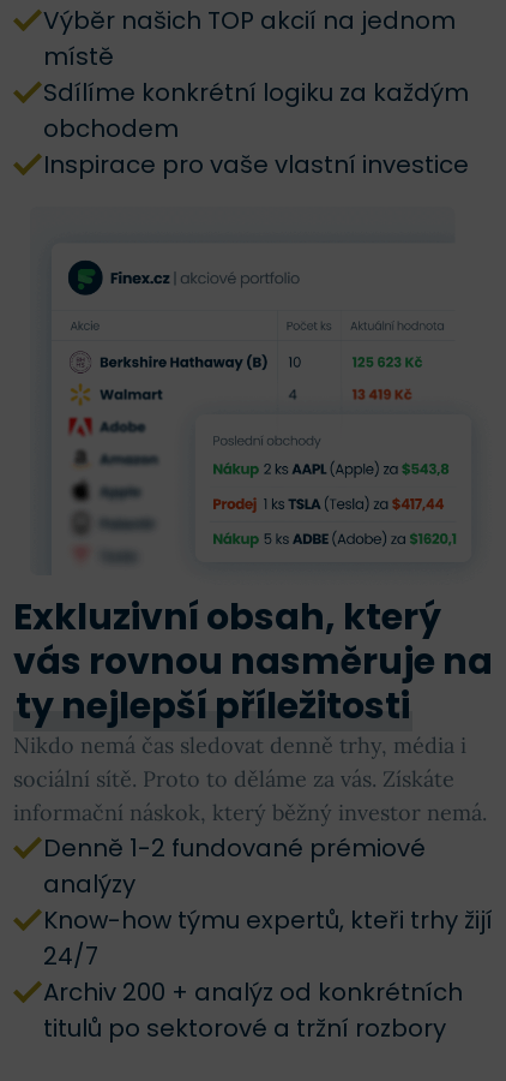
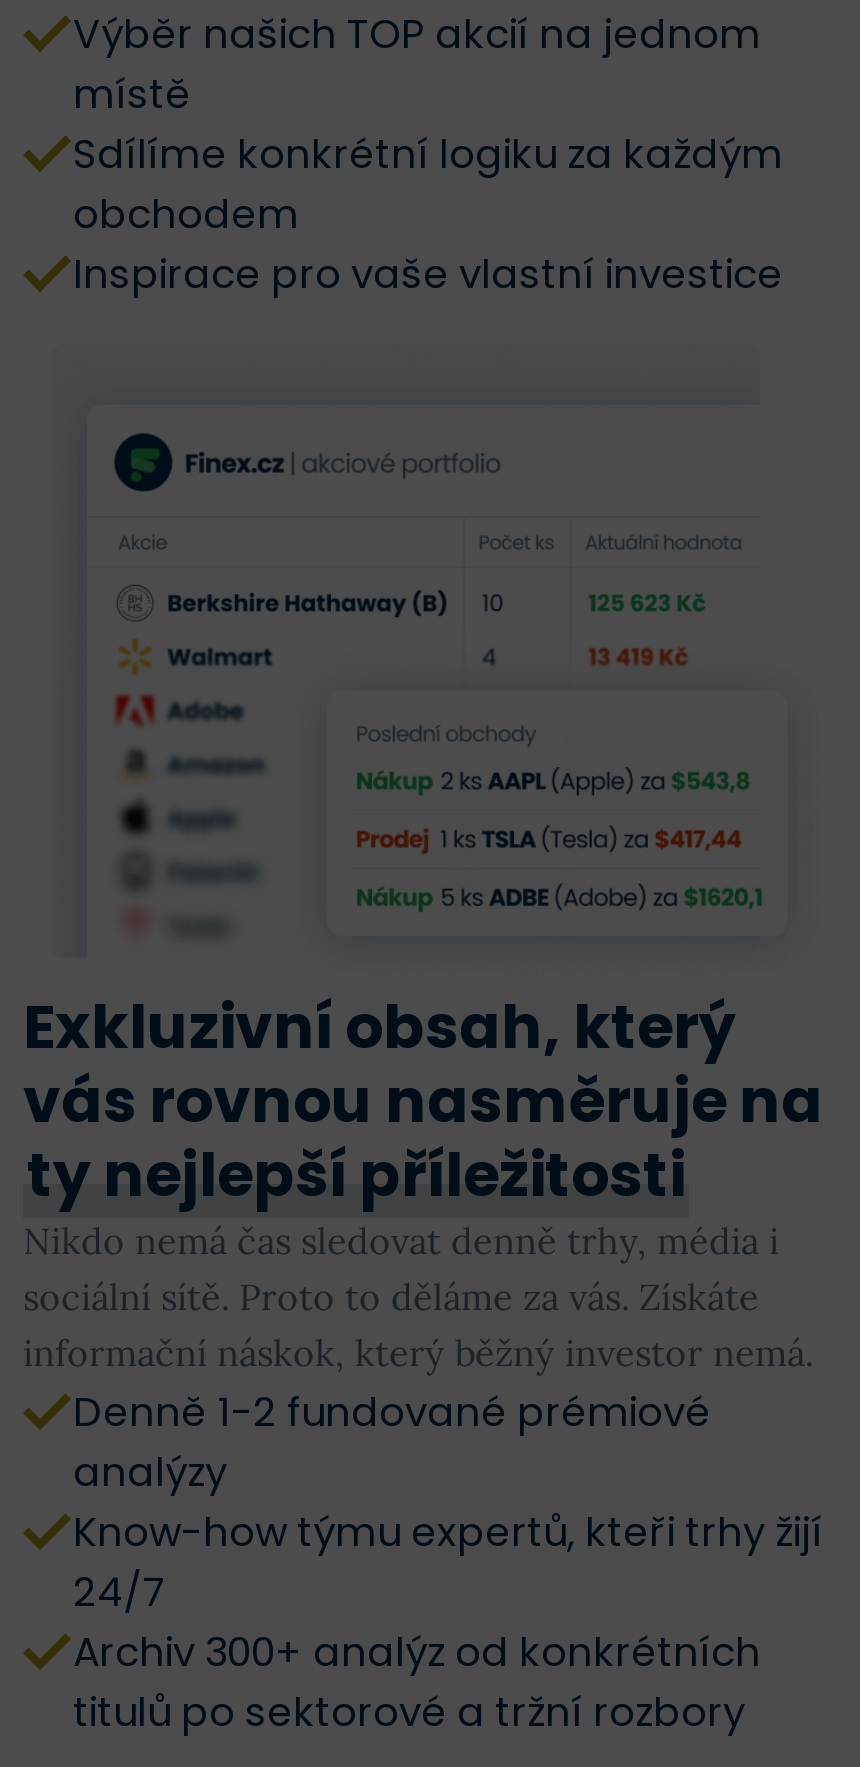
[43,975,463,1008] Archiv 200 + analýz od konkrétních -> [73,1623,761,1679] Archiv 300+ analýz od konkrétních

